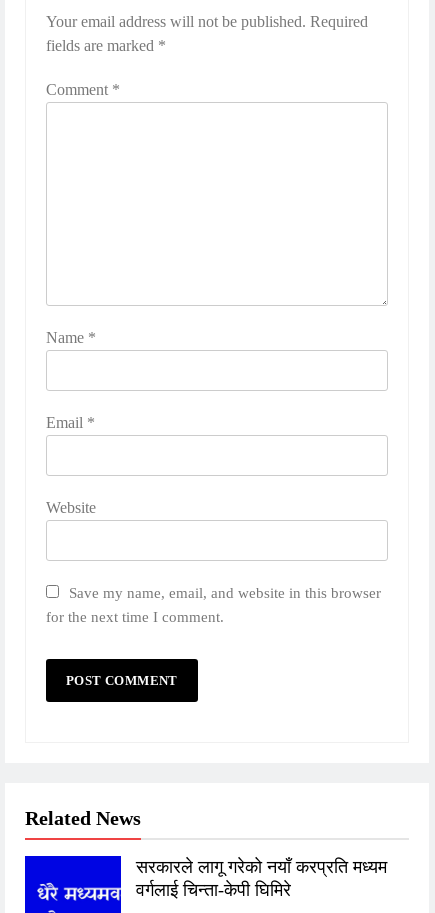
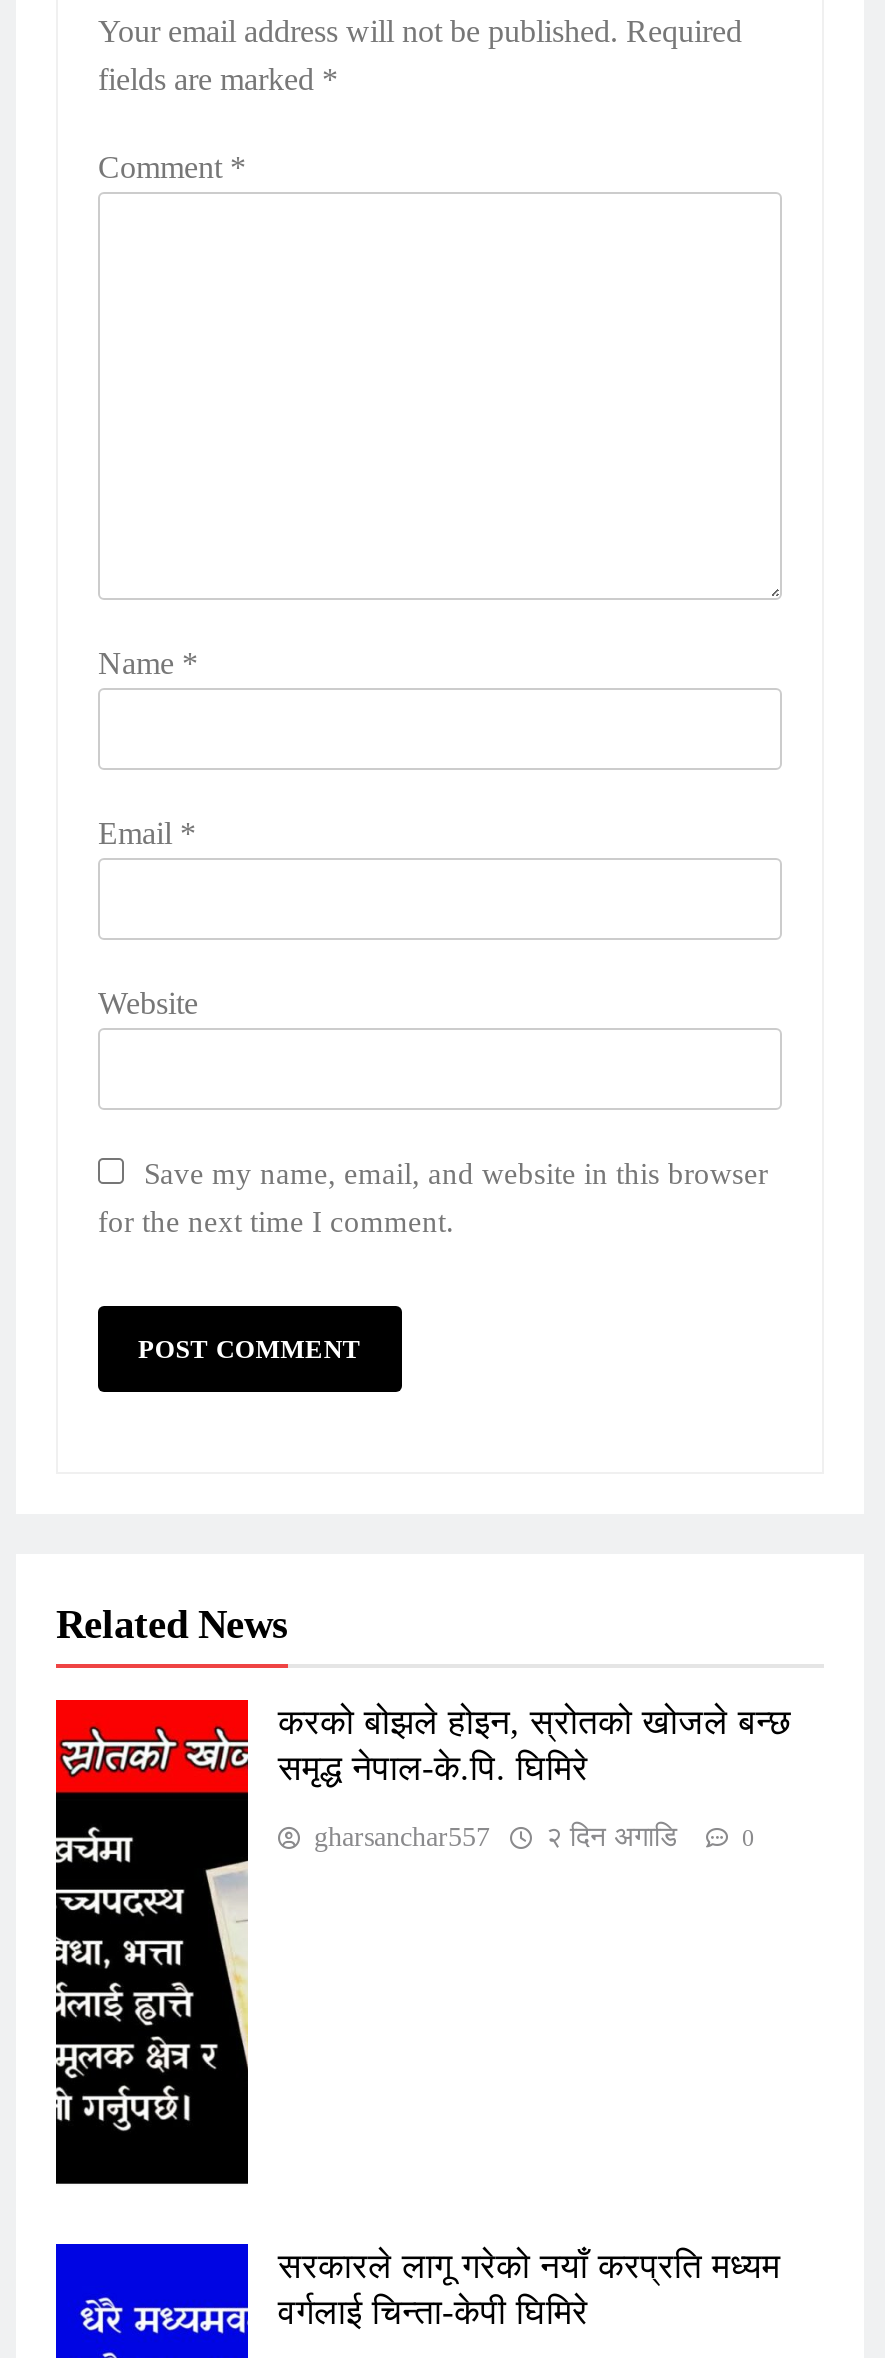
none -> [54,1698,792,2186] [image] | करको बोझले होइन, स्रोतको खोजले बन्छ | समृद्ध नेपाल-के.पि. घिमिरे | gharsanchar557 | २ दिन अगाडि | 0

